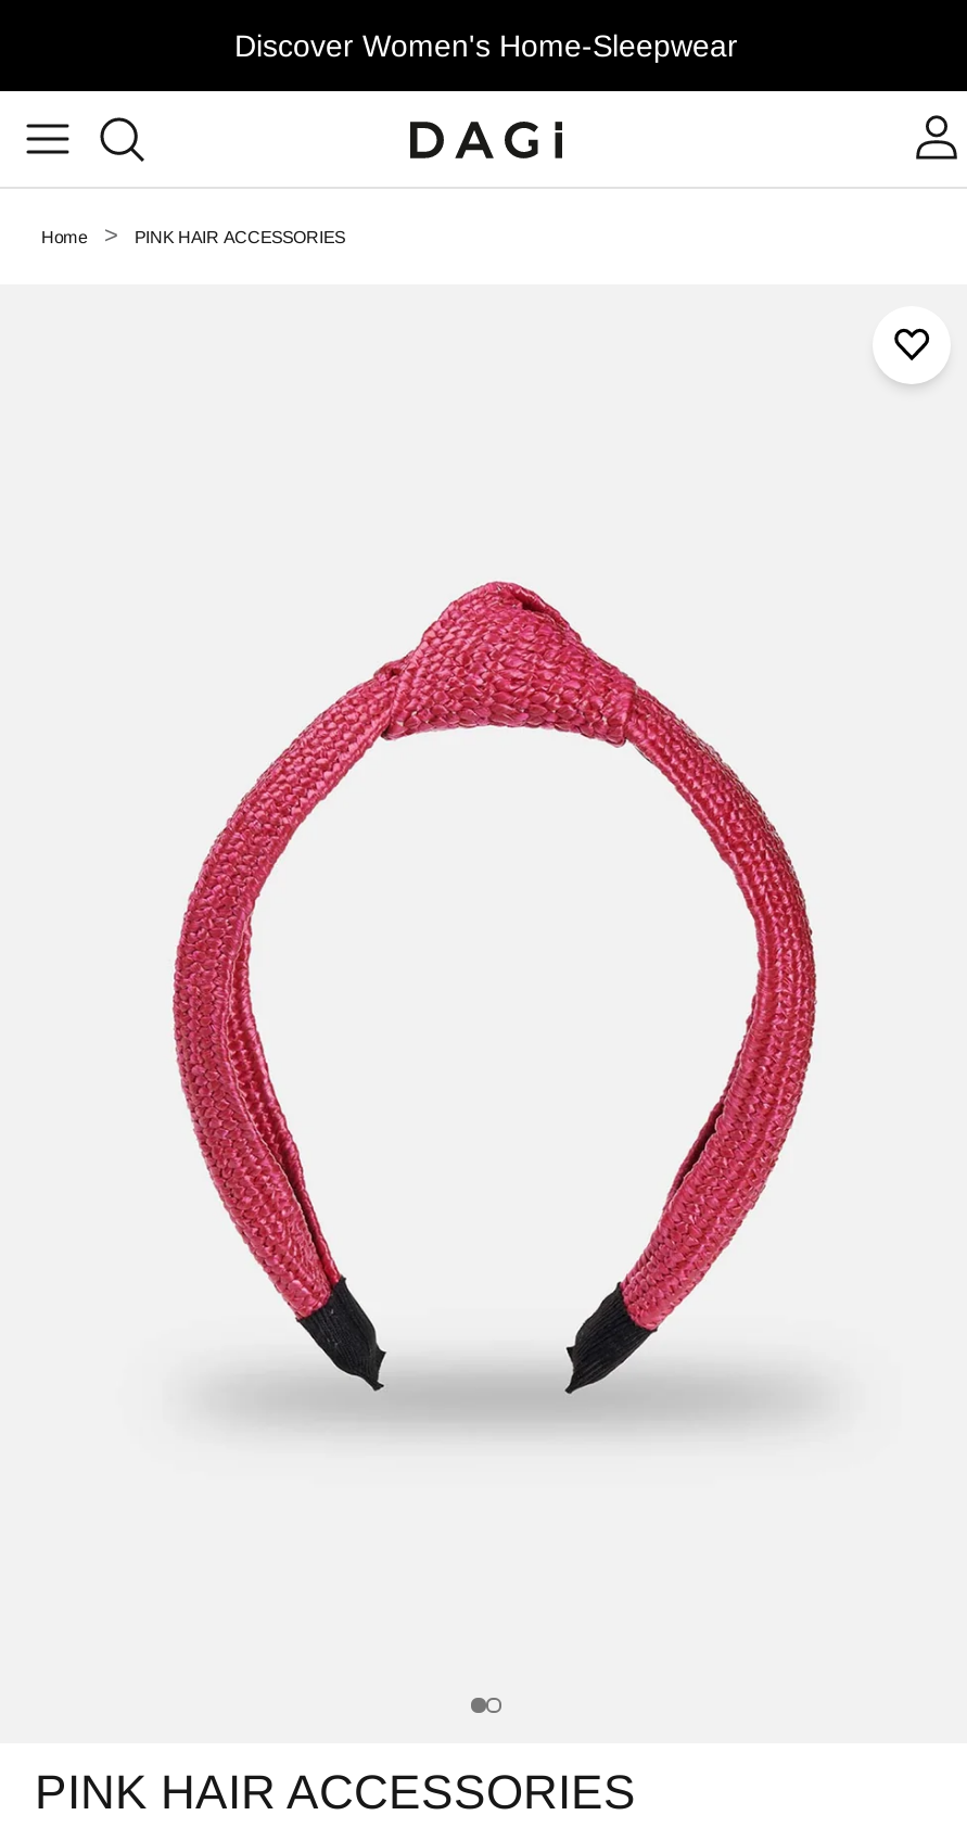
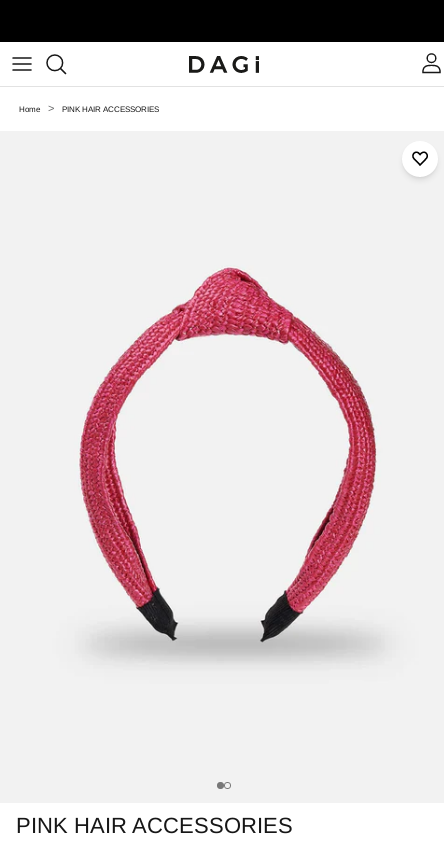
[234,28,738,63] Discover Women's Home-Sleepwear -> none

